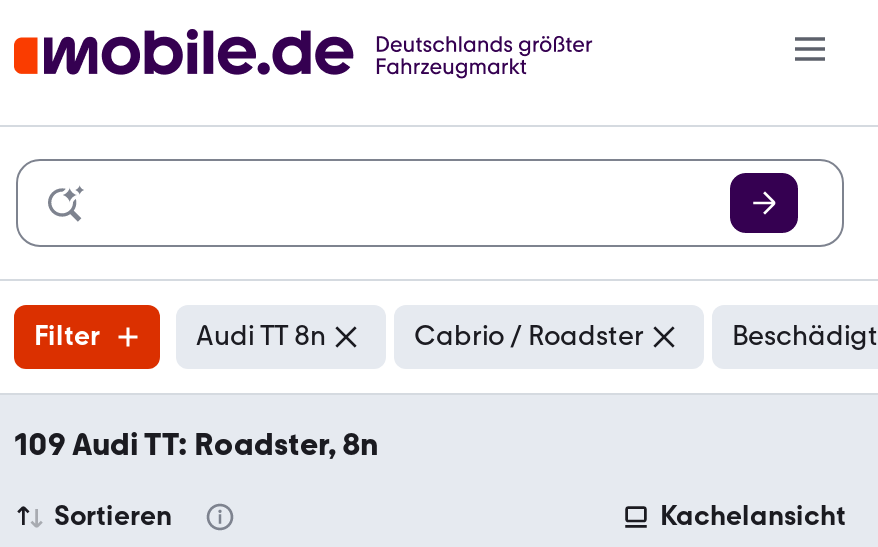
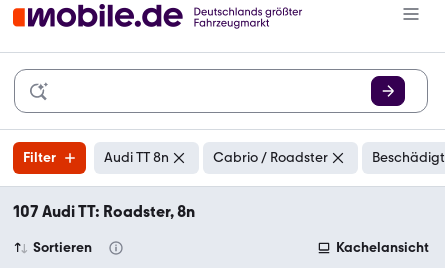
[14,425,378,463] 109 Audi TT: Roadster, 8n -> [13,202,195,221] 107 Audi TT: Roadster, 8n

